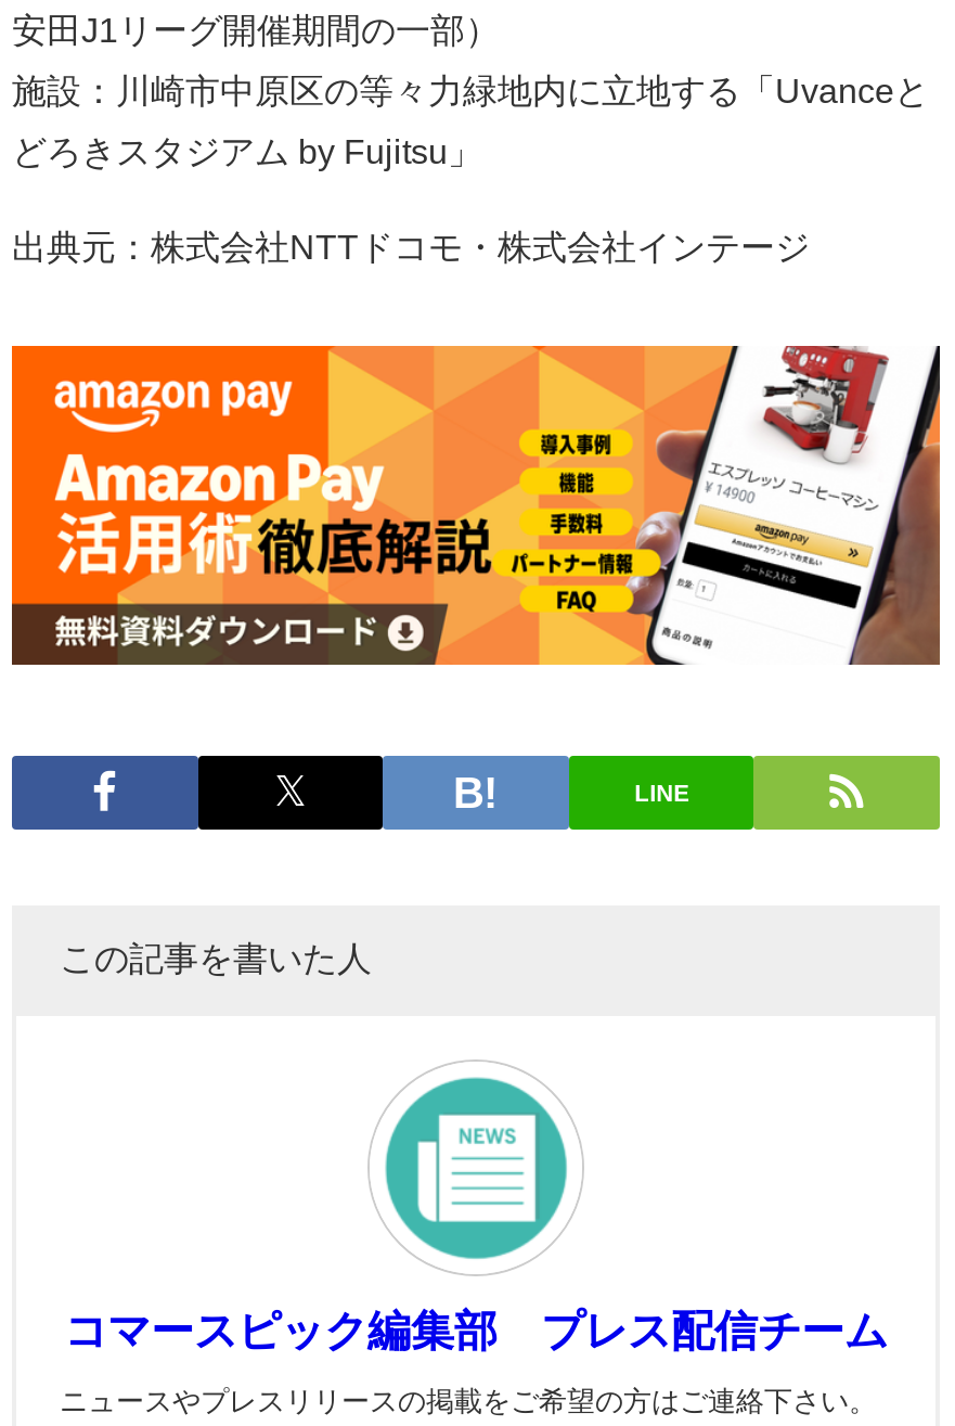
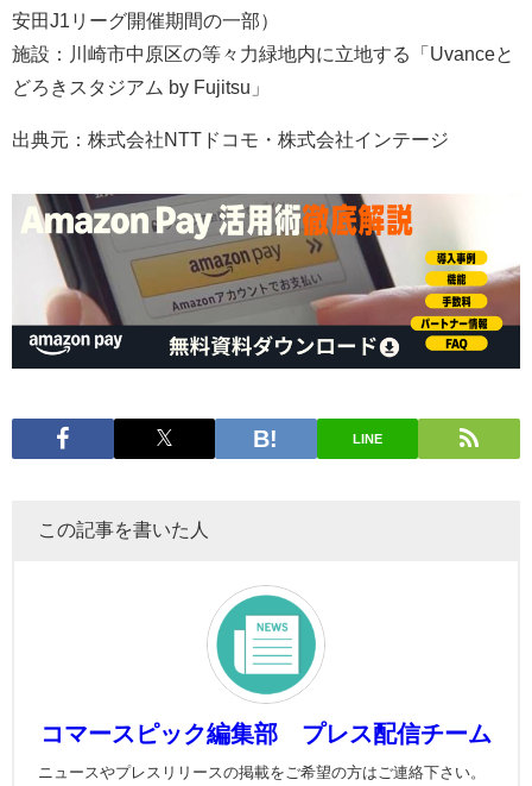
[10,344,942,667] [image] -> [11,193,521,370] [image]

